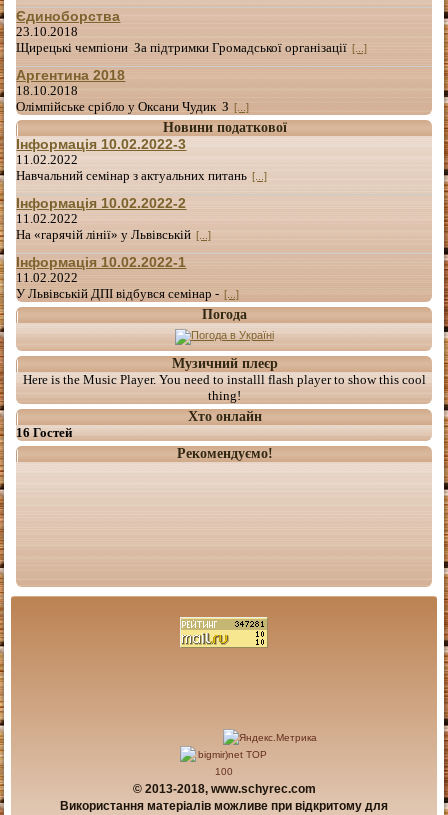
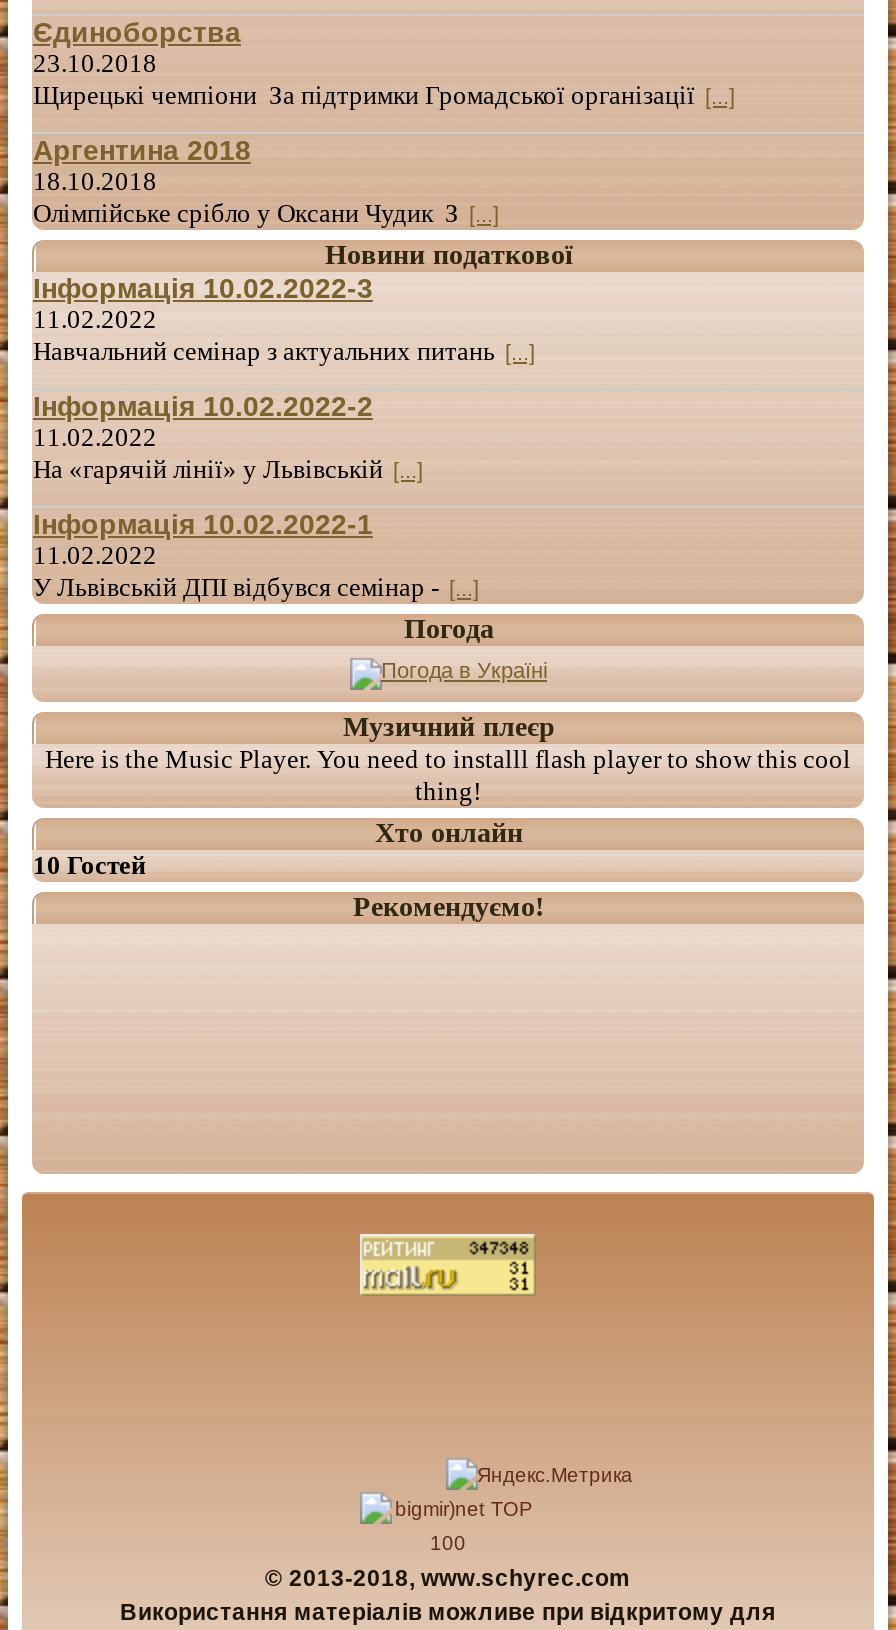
[16,425,72,440] 16 Гостей -> [33,849,145,879] 10 Гостей

